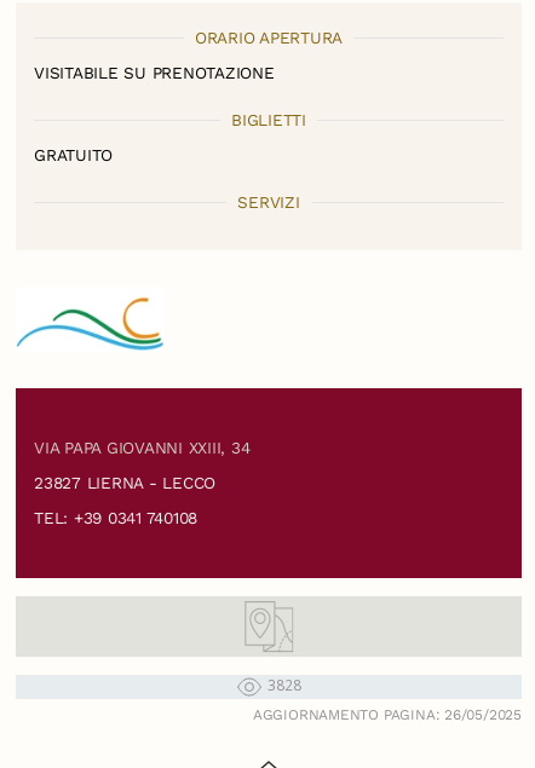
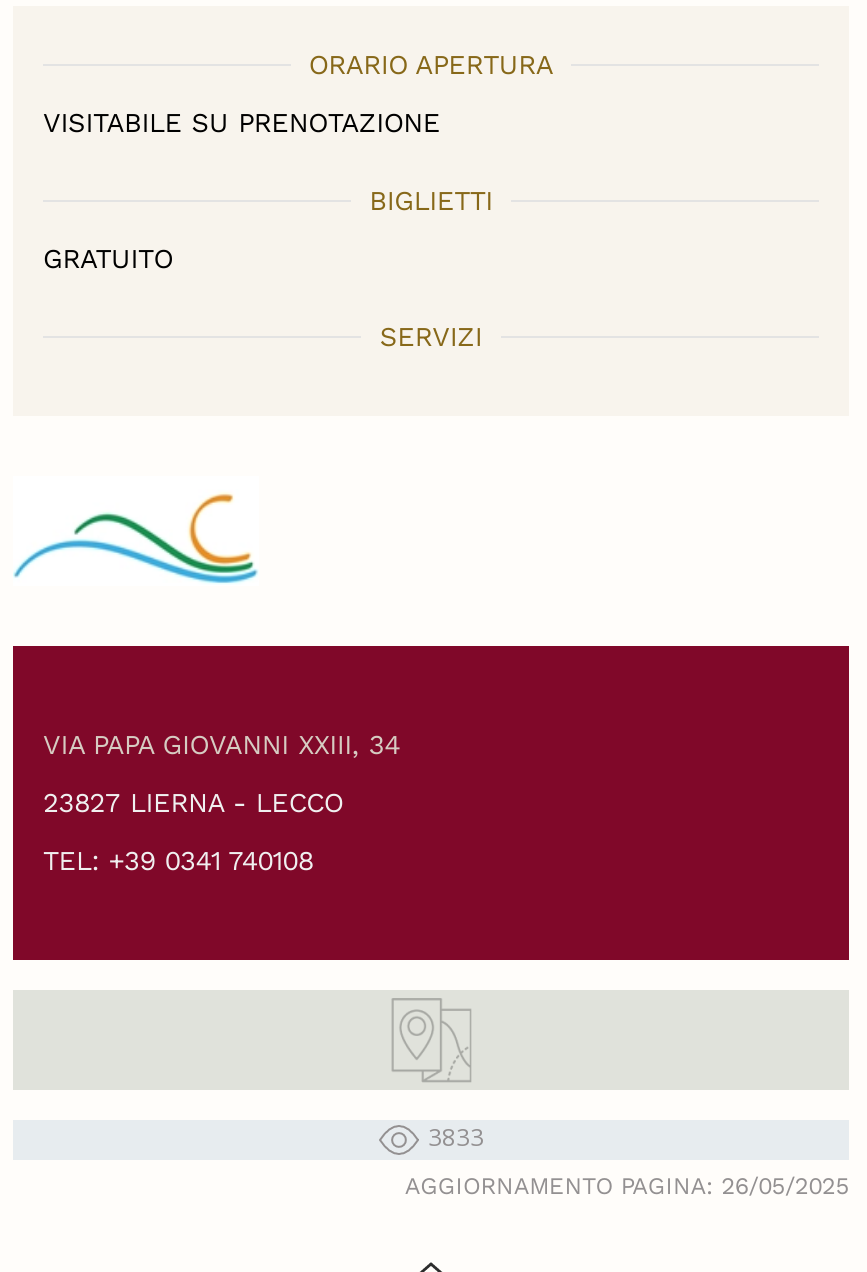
[267,675,301,695] 3828 -> [428,1119,484,1151] 3833

